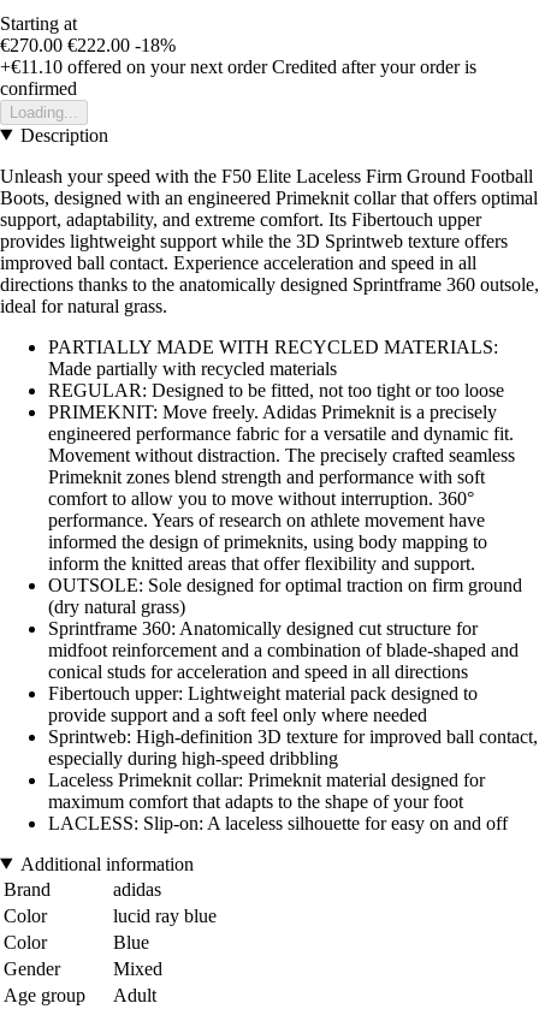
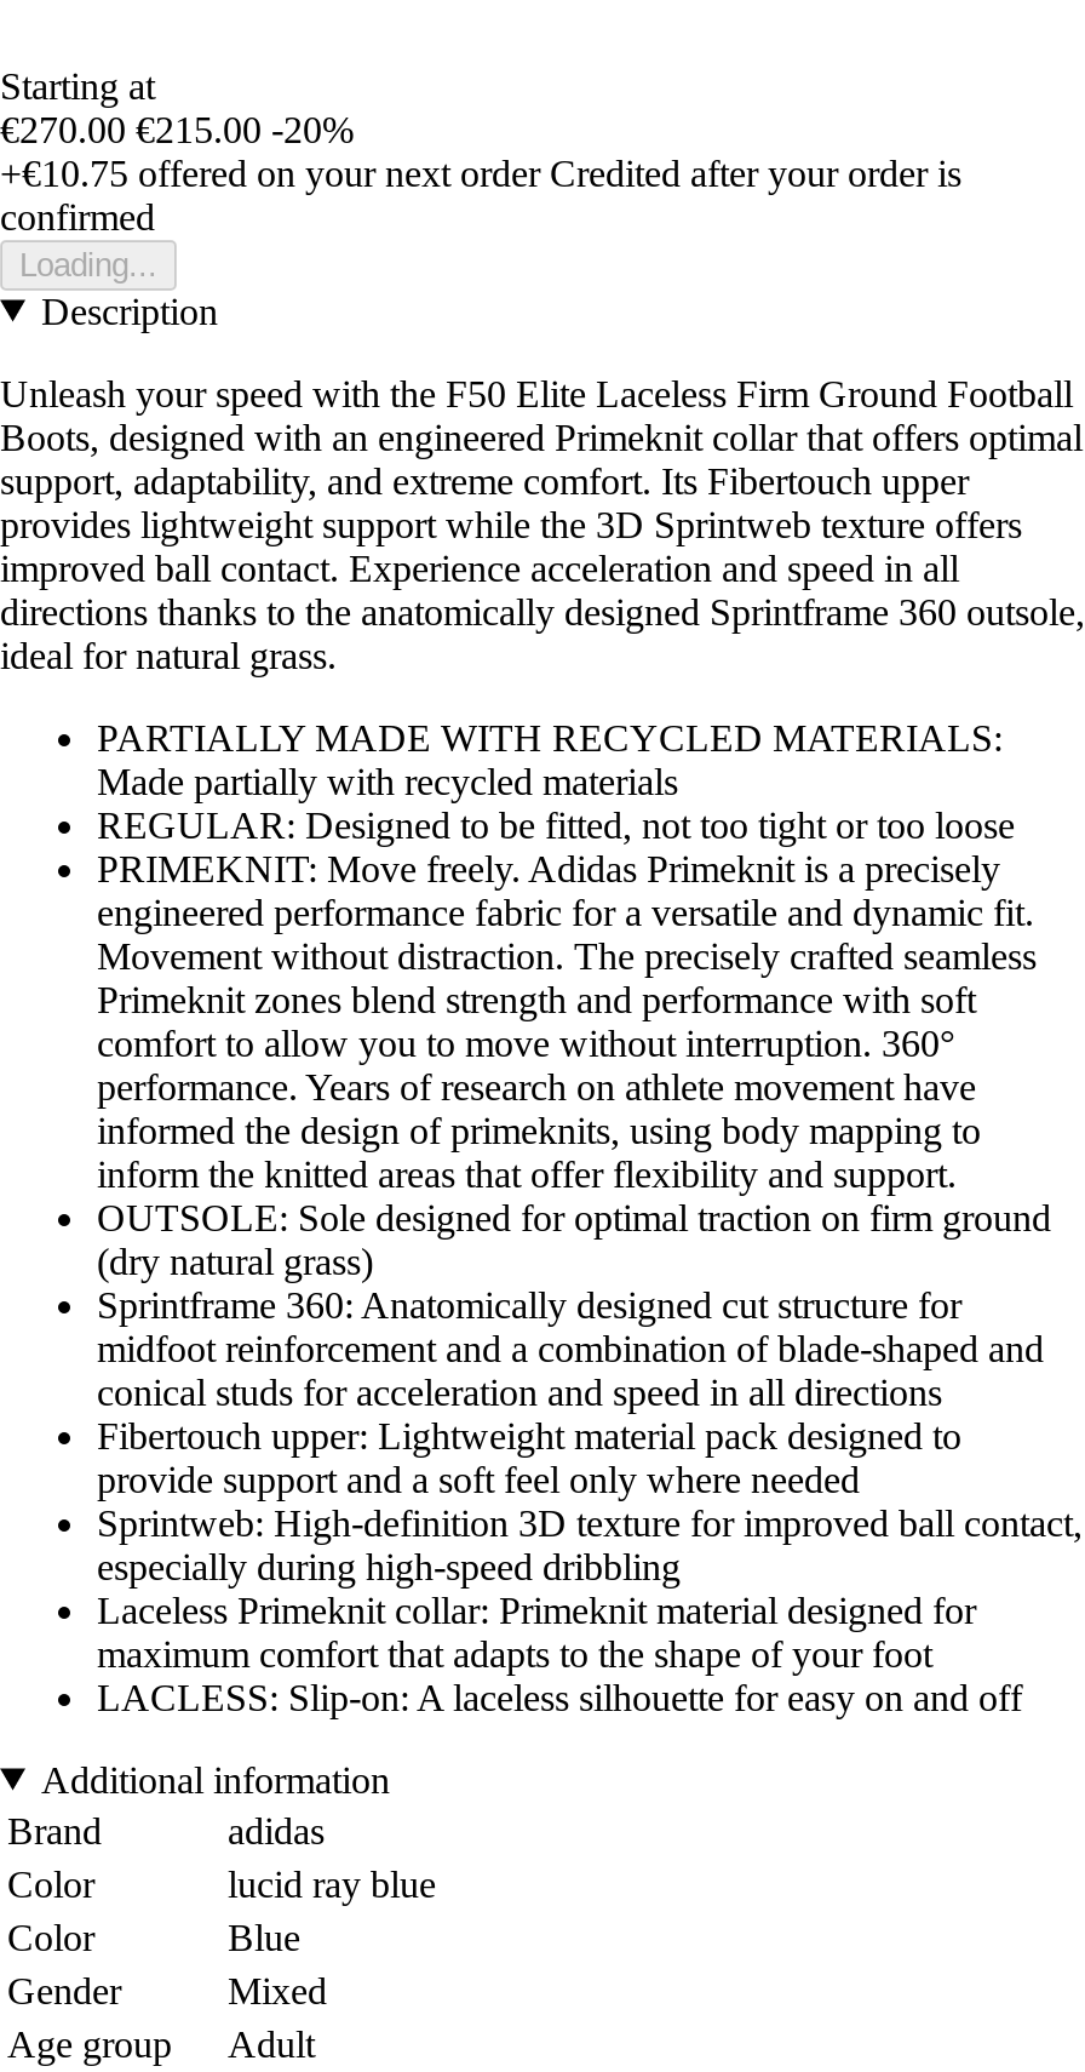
[0,34,176,55] €270.00 €222.00 -18% -> [0,108,354,149] €270.00 €215.00 -20%
[0,56,476,76] +€11.10 offered on your next order Credited after your order is -> [0,151,961,193] +€10.75 offered on your next order Credited after your order is

